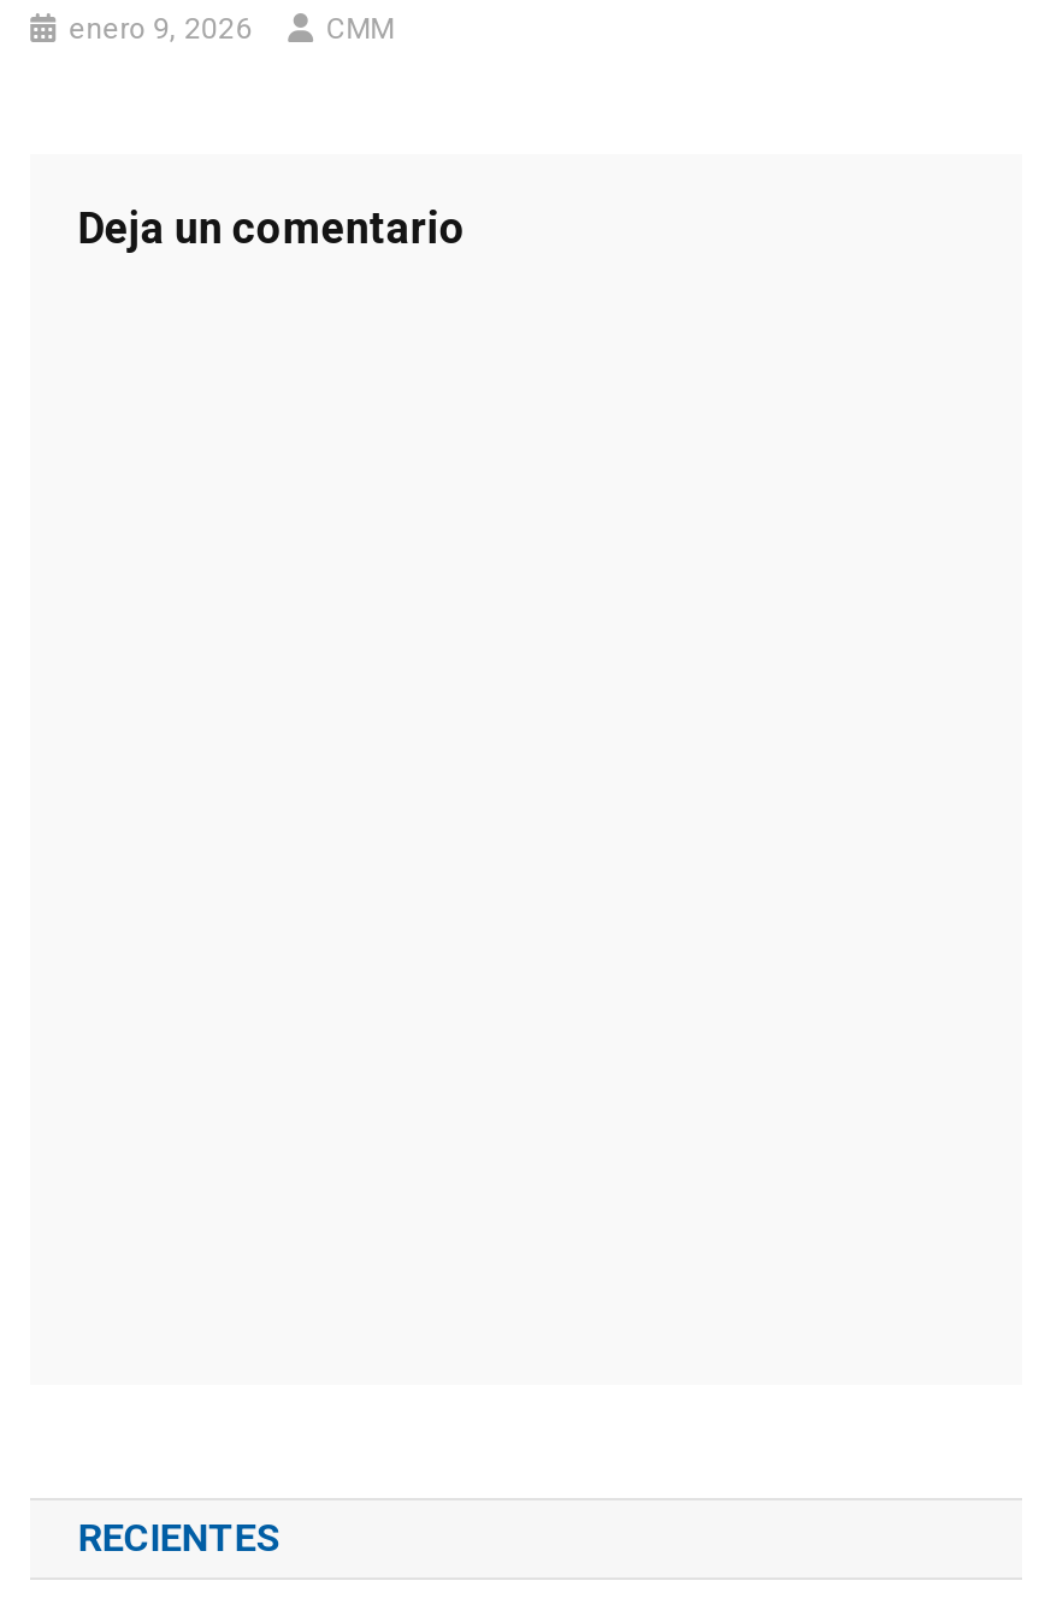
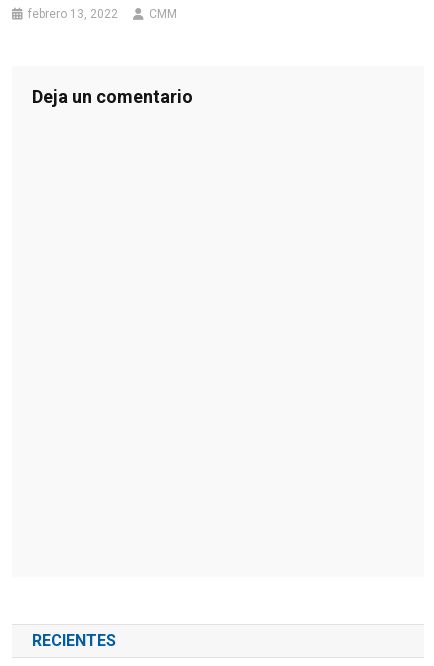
[69,12,252,46] enero 9, 2026 -> [28,7,118,21] febrero 13, 2022

